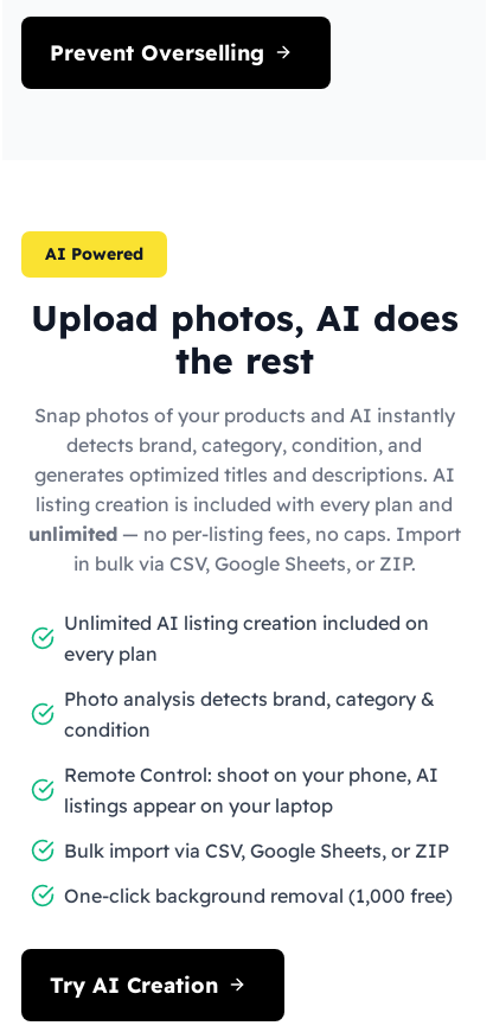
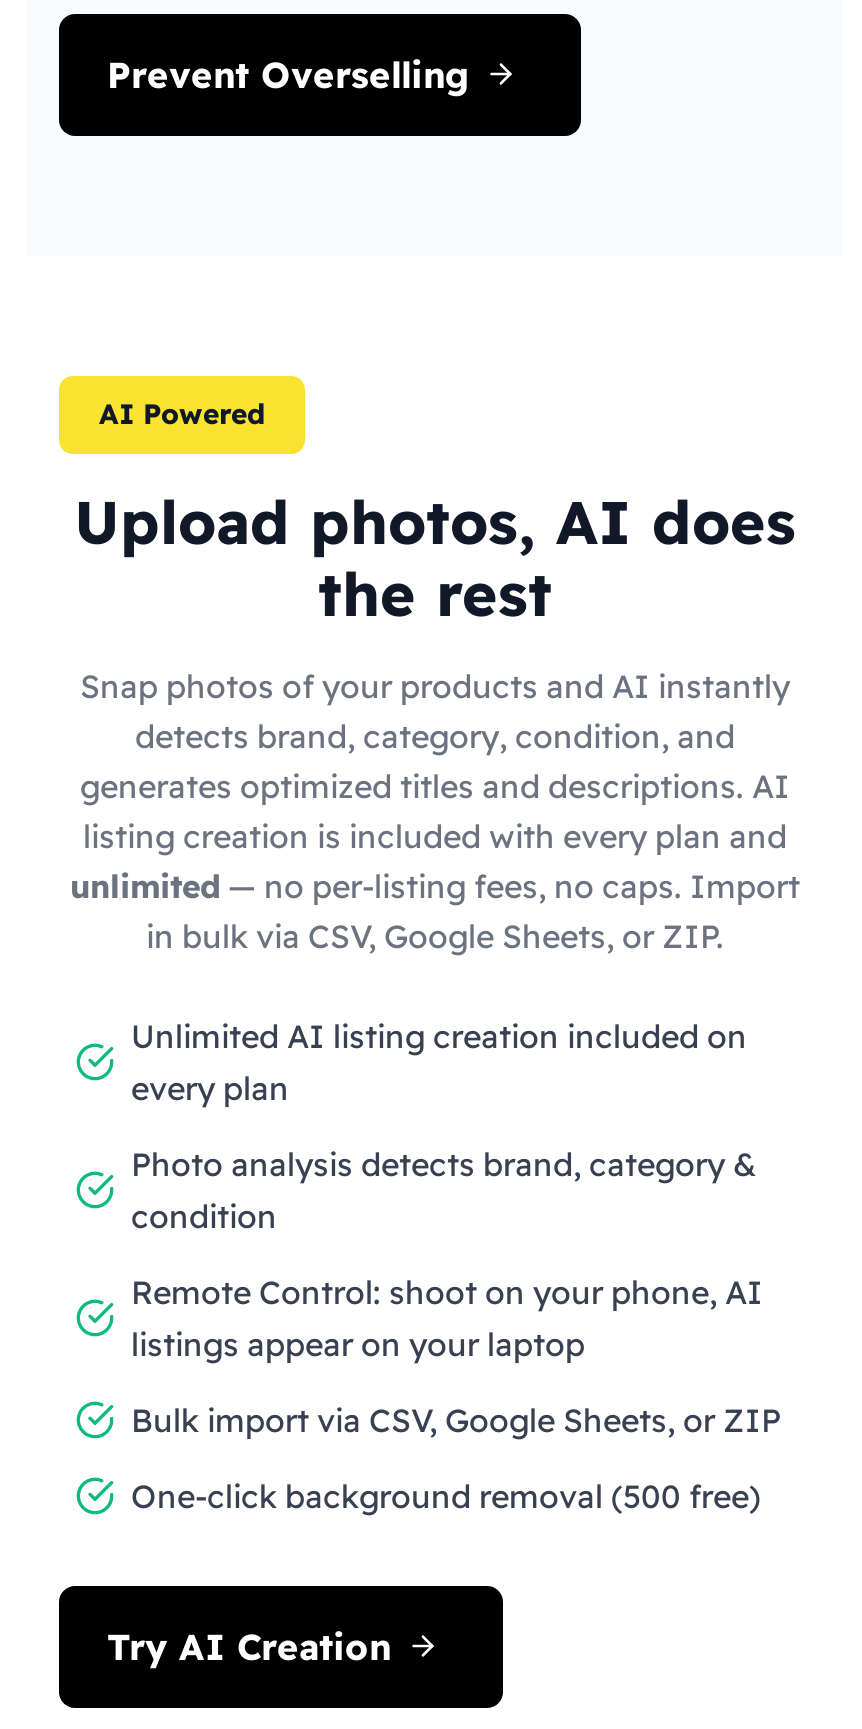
[64,884,453,907] One-click background removal (1,000 free) -> [131,1476,761,1516] One-click background removal (500 free)

